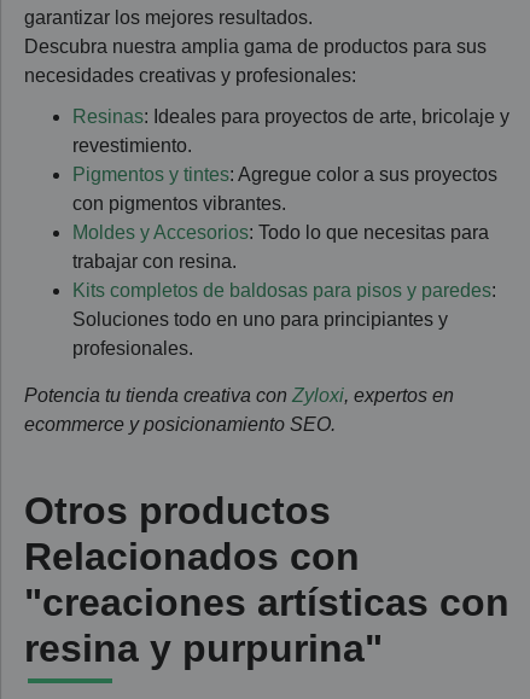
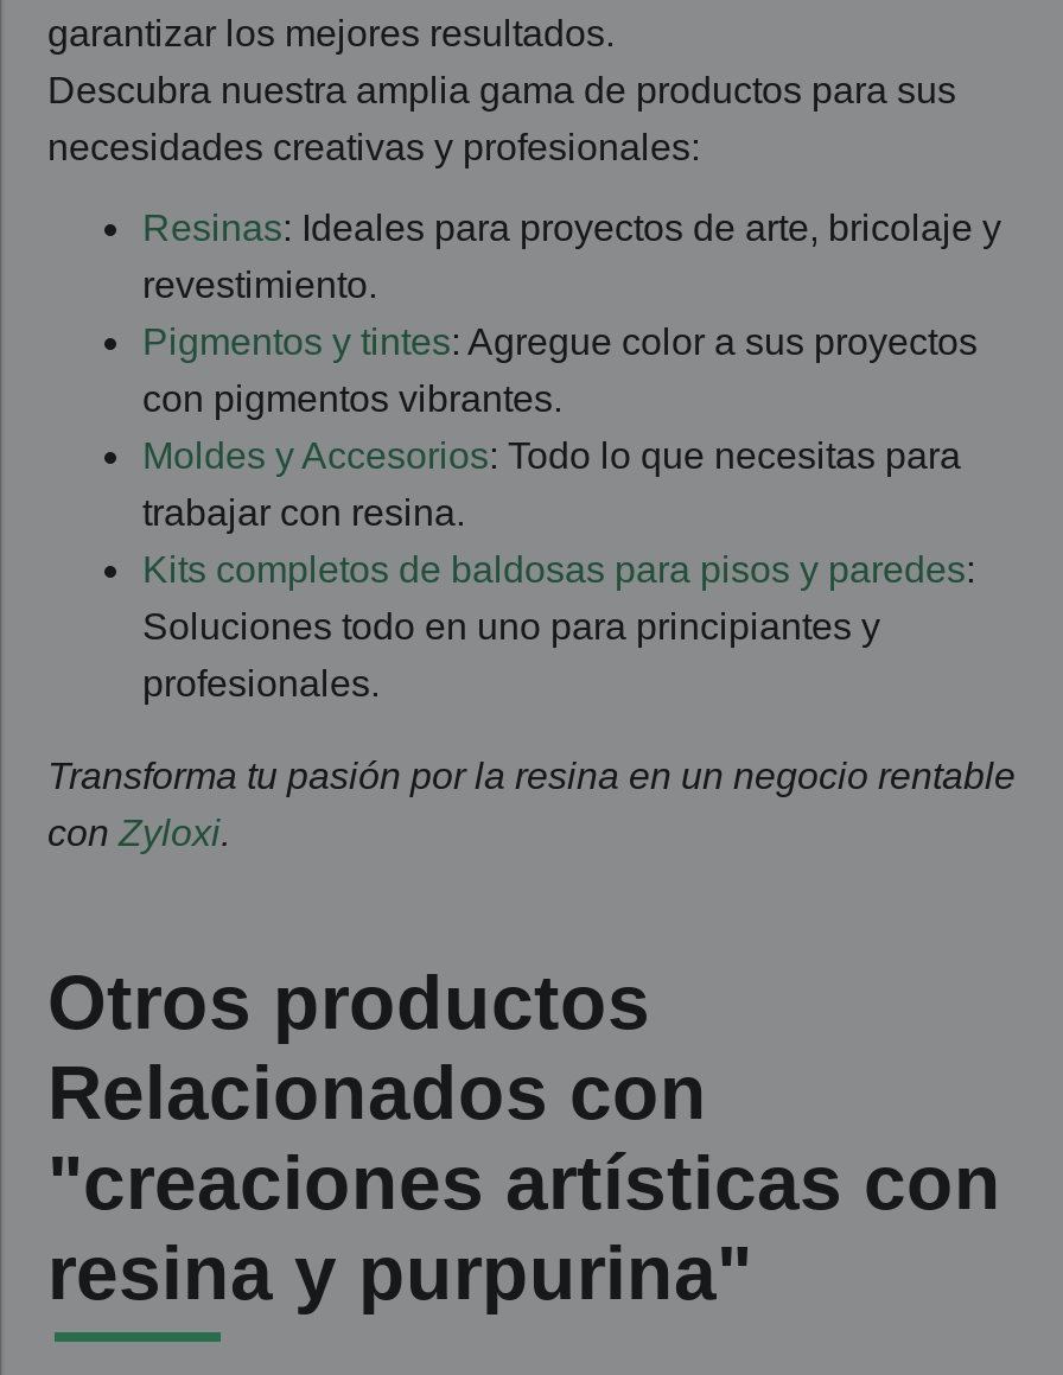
[24,385,454,434] Potencia tu tienda creativa con Zyloxi, expertos en | ecommerce y posicionamiento SEO. -> [47,756,1016,853] Transforma tu pasión por la resina en un negocio rentable | con Zyloxi.

